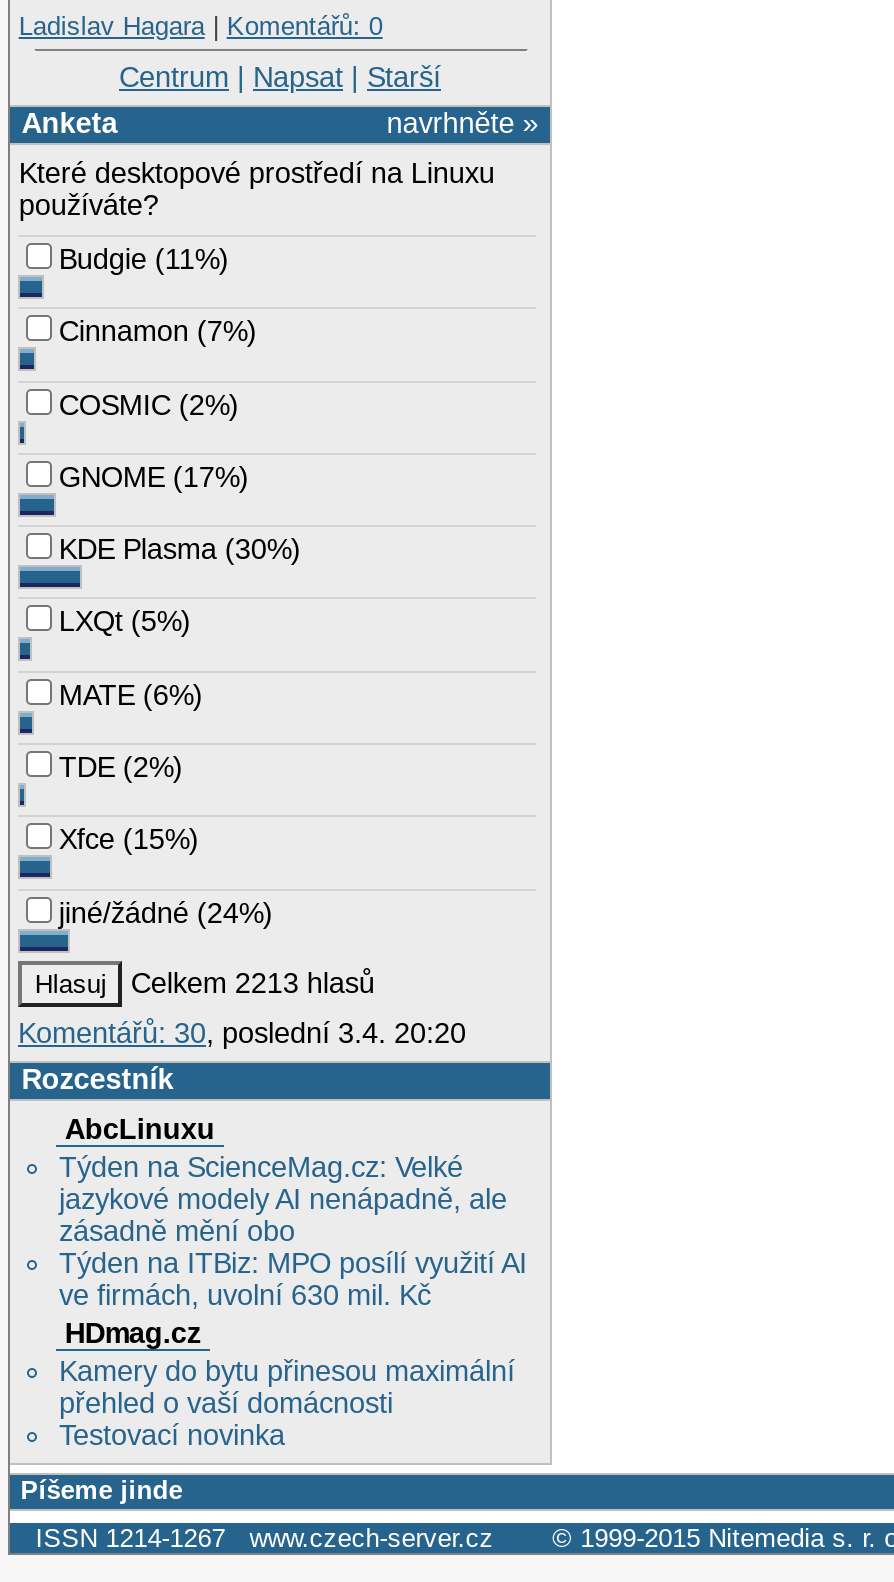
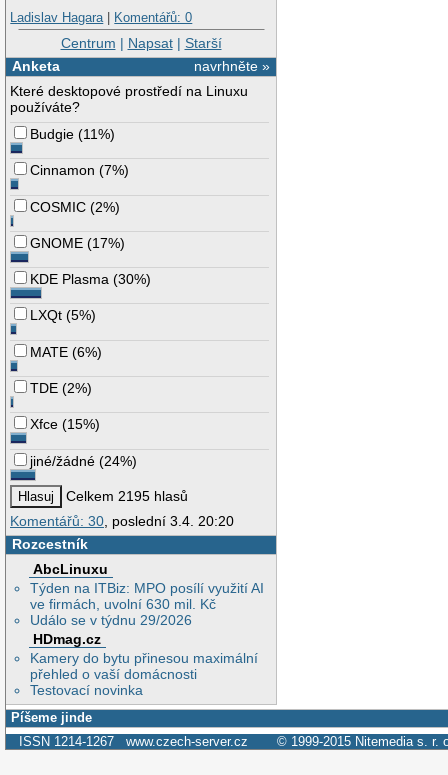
[123,967,375,999] Celkem 2213 hlasů -> [62,488,188,504] Celkem 2195 hlasů
[59,1151,507,1247] Týden na ScienceMag.cz: Velké | jazykové modely AI nenápadně, ale | zásadně mění obo -> none
moved [59,1247,527,1311] -> [30,580,264,612]: Týden na ITBiz: MPO posílí využití AI | ve firmách, uvolní 630 mil. Kč
none -> [30,612,192,628] Událo se v týdnu 29/2026

